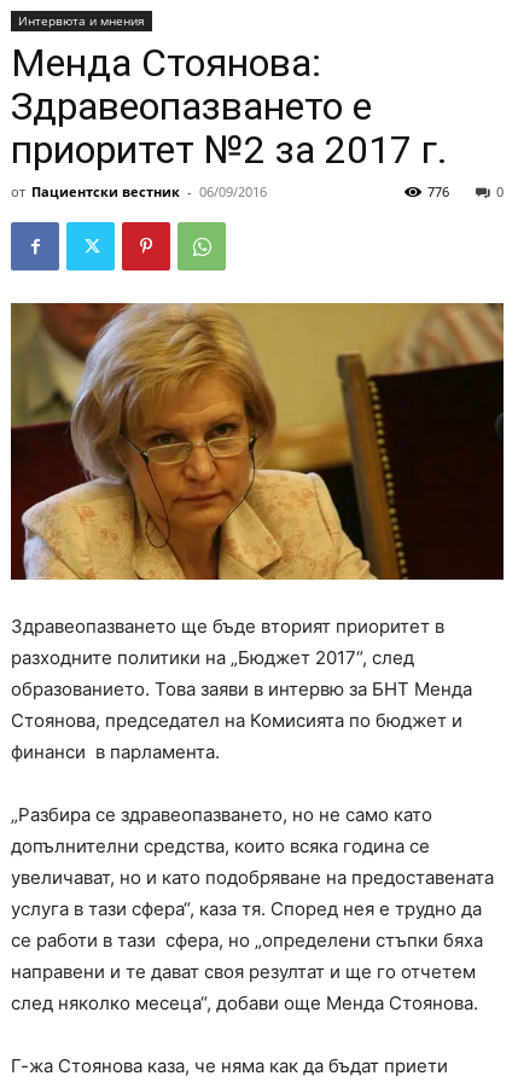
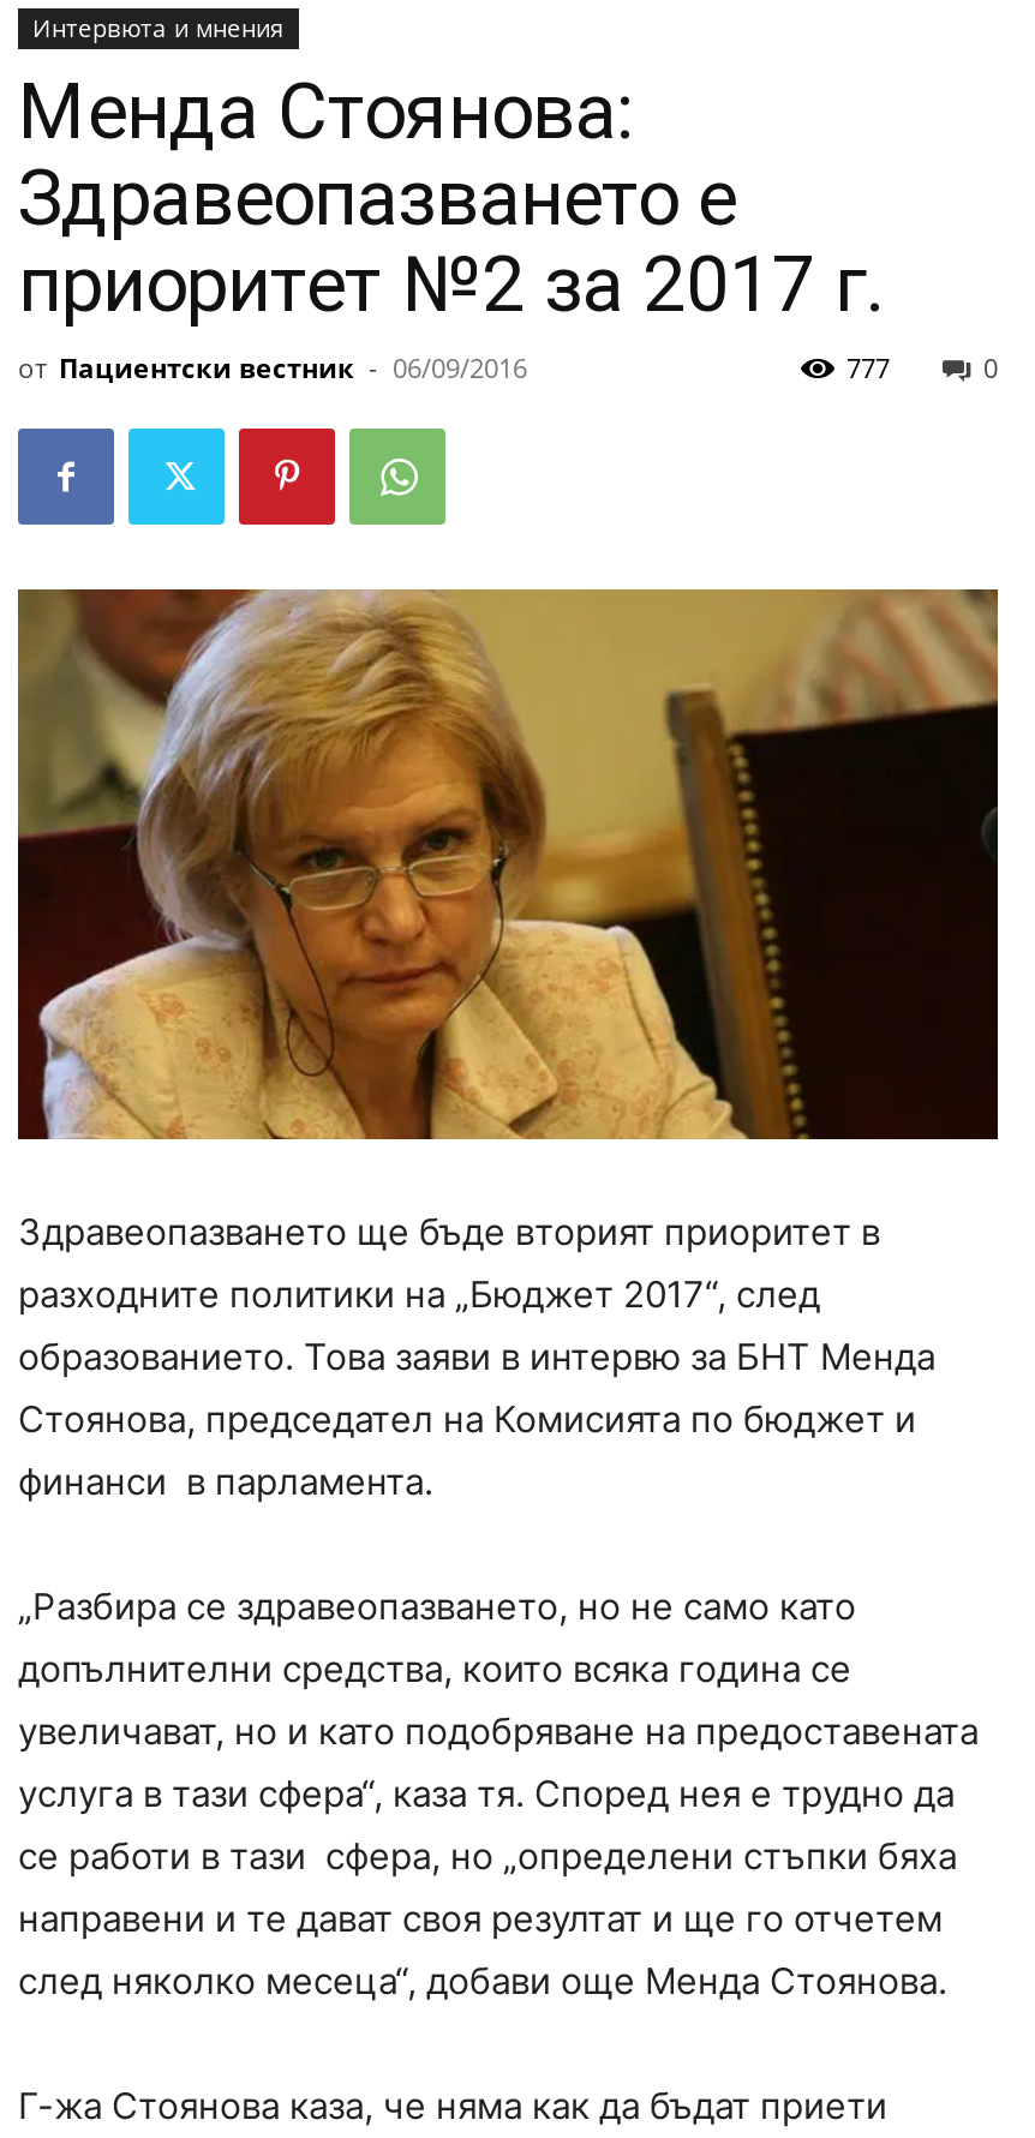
[427,182,449,200] 776 -> [846,349,890,385] 777

